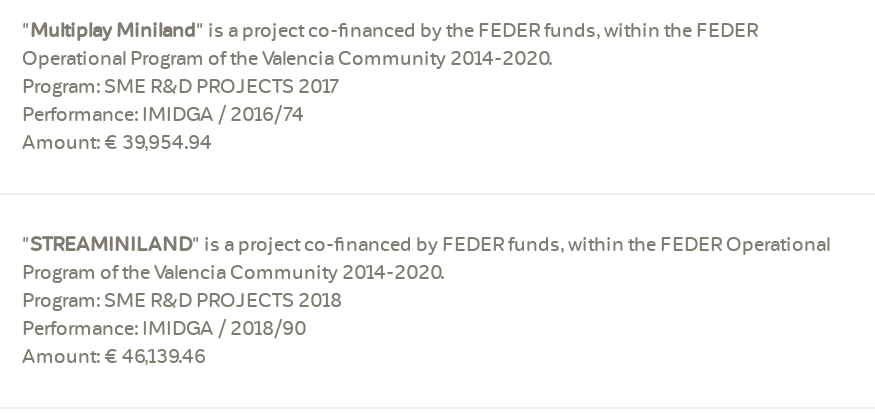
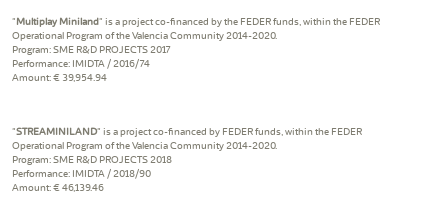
[22,103,304,125] Performance: IMIDGA / 2016/74 -> [11,58,149,69] Performance: IMIDTA / 2016/74
[22,317,306,339] Performance: IMIDGA / 2018/90 -> [11,168,150,179] Performance: IMIDTA / 2018/90

